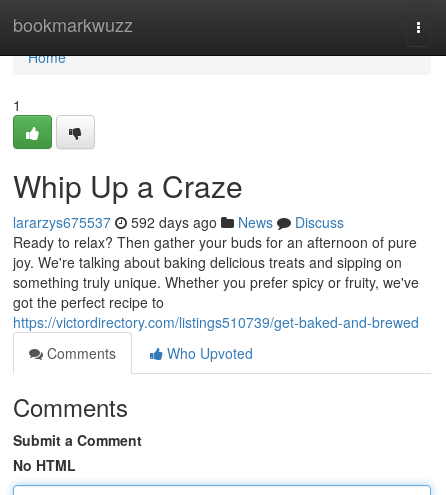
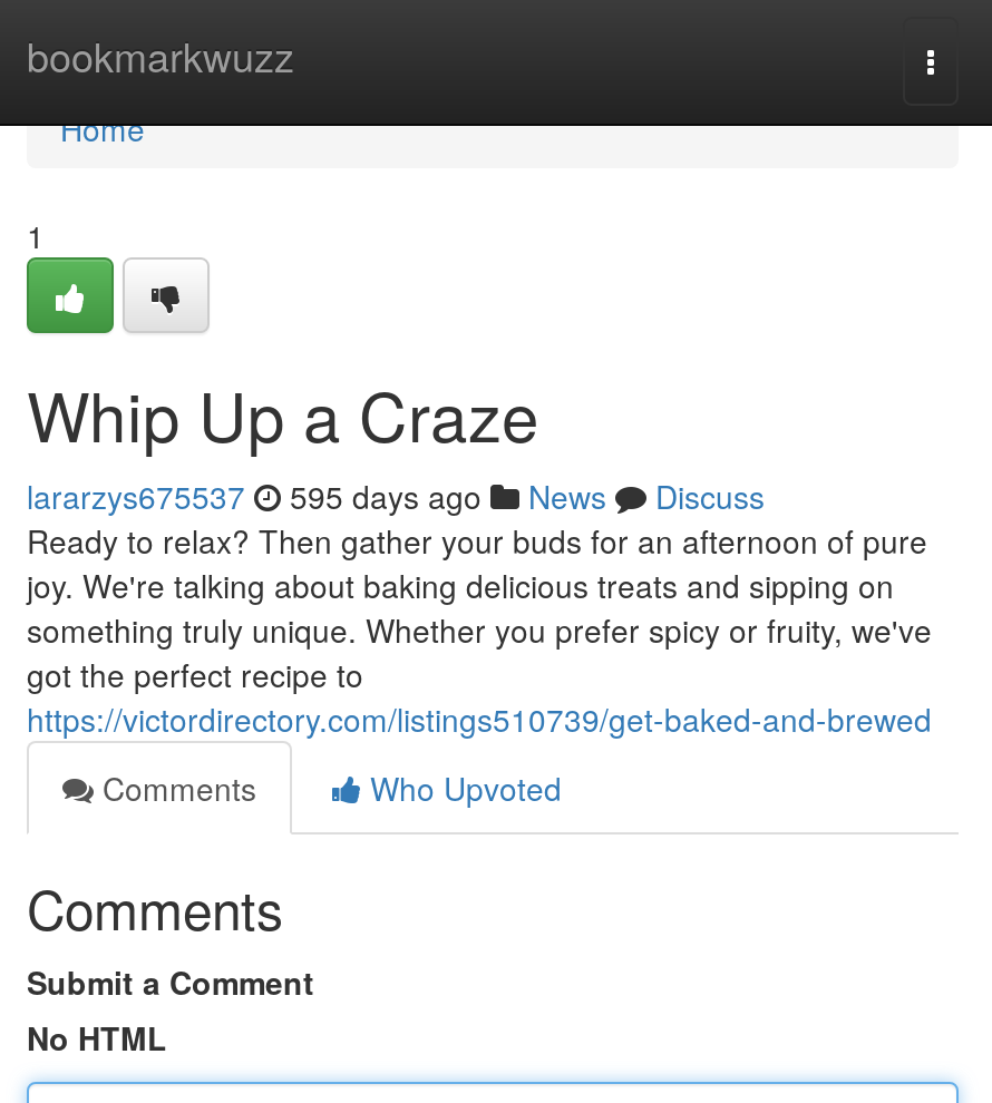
[13,212,344,232] lararzys675537 592 days ago News Discuss -> [27,474,765,518] lararzys675537 595 days ago News Discuss

